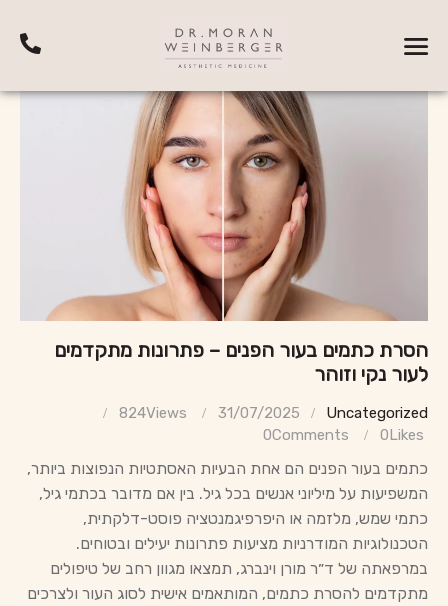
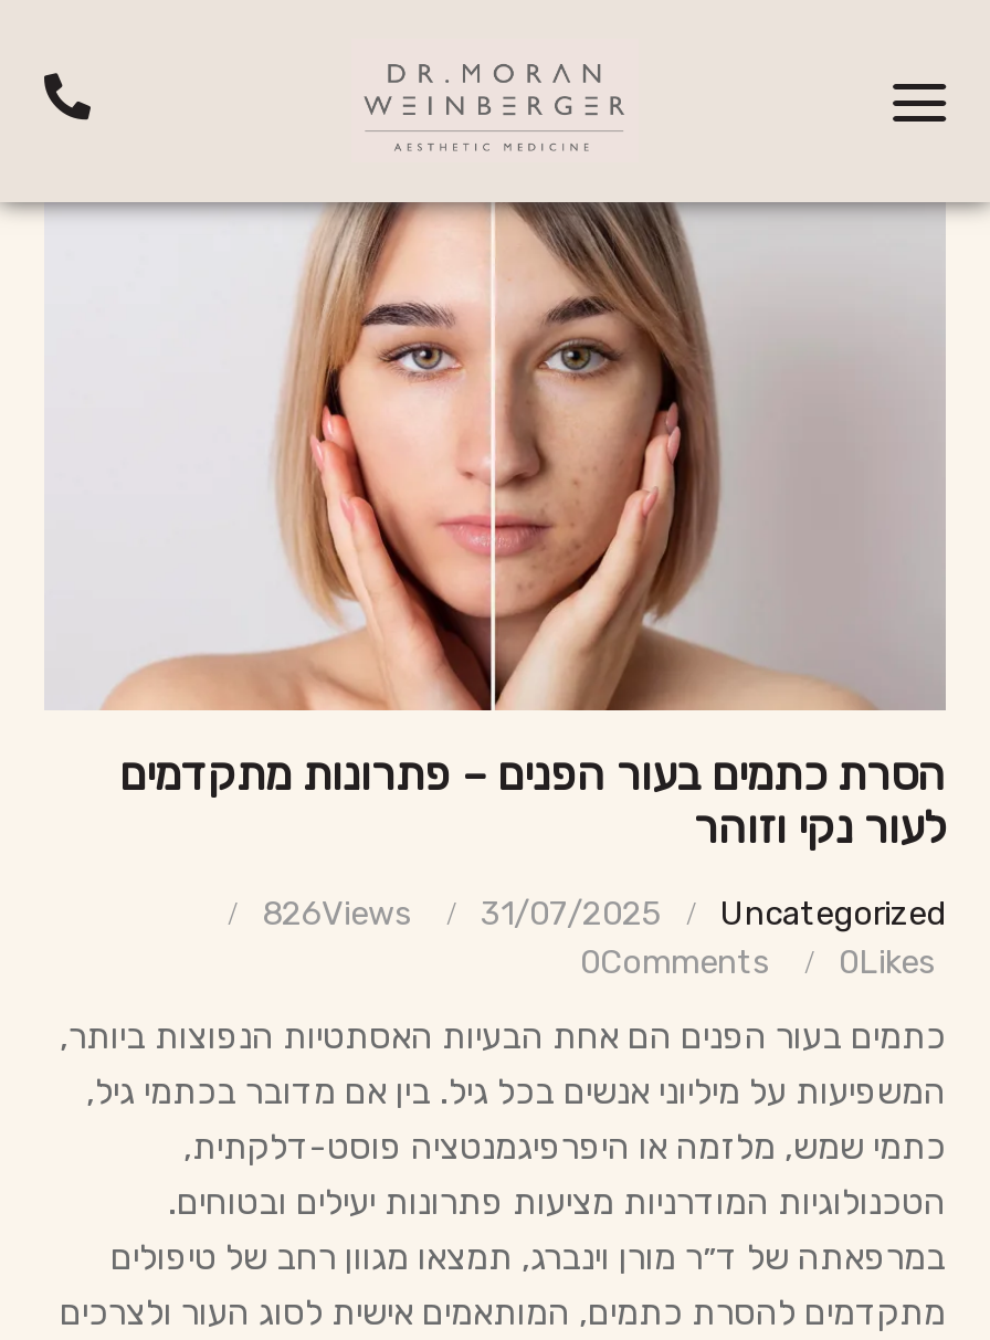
[118,404,428,422] 824Views 31/07/2025 Uncategorized -> [262,894,946,934] 826Views 31/07/2025 Uncategorized

